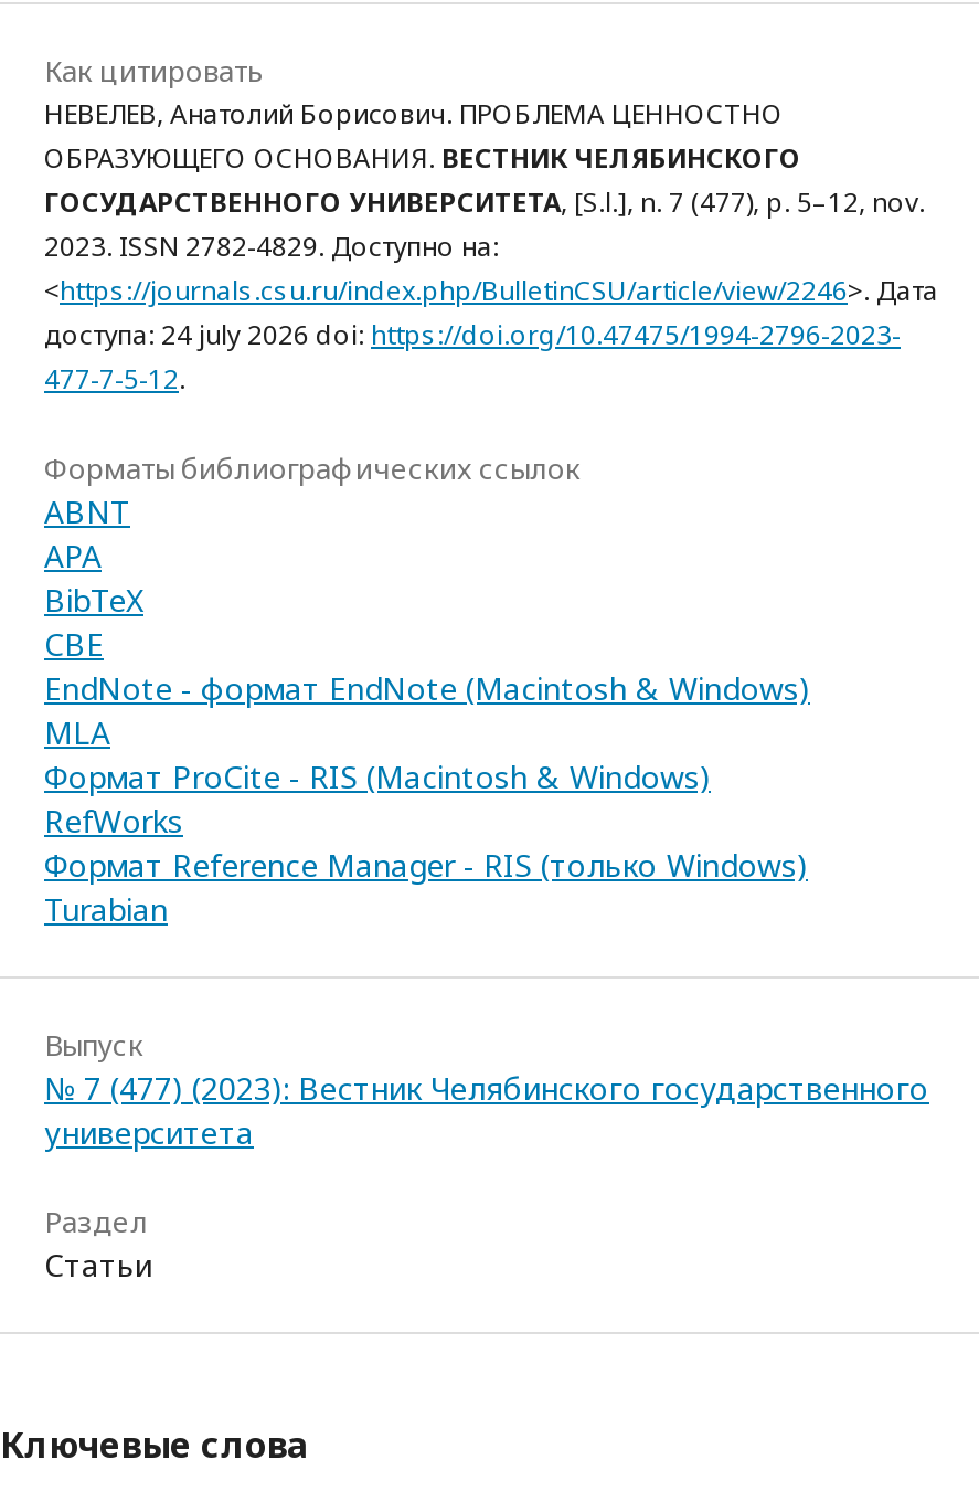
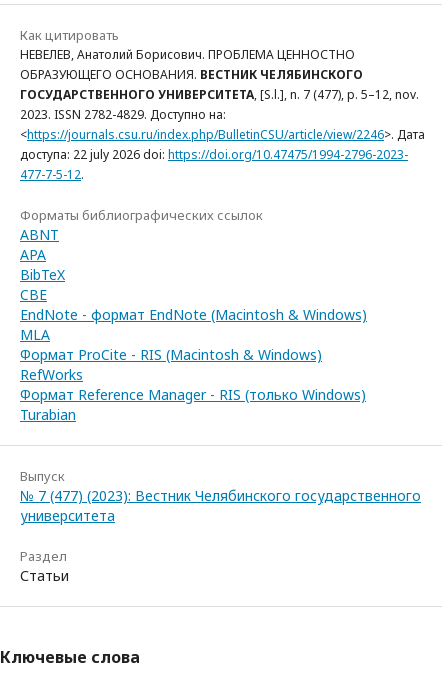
[44,315,901,353] доступа: 24 july 2026 doi: https://doi.org/10.47475/1994-2796-2023- -> [20,146,408,163] доступа: 22 july 2026 doi: https://doi.org/10.47475/1994-2796-2023-

